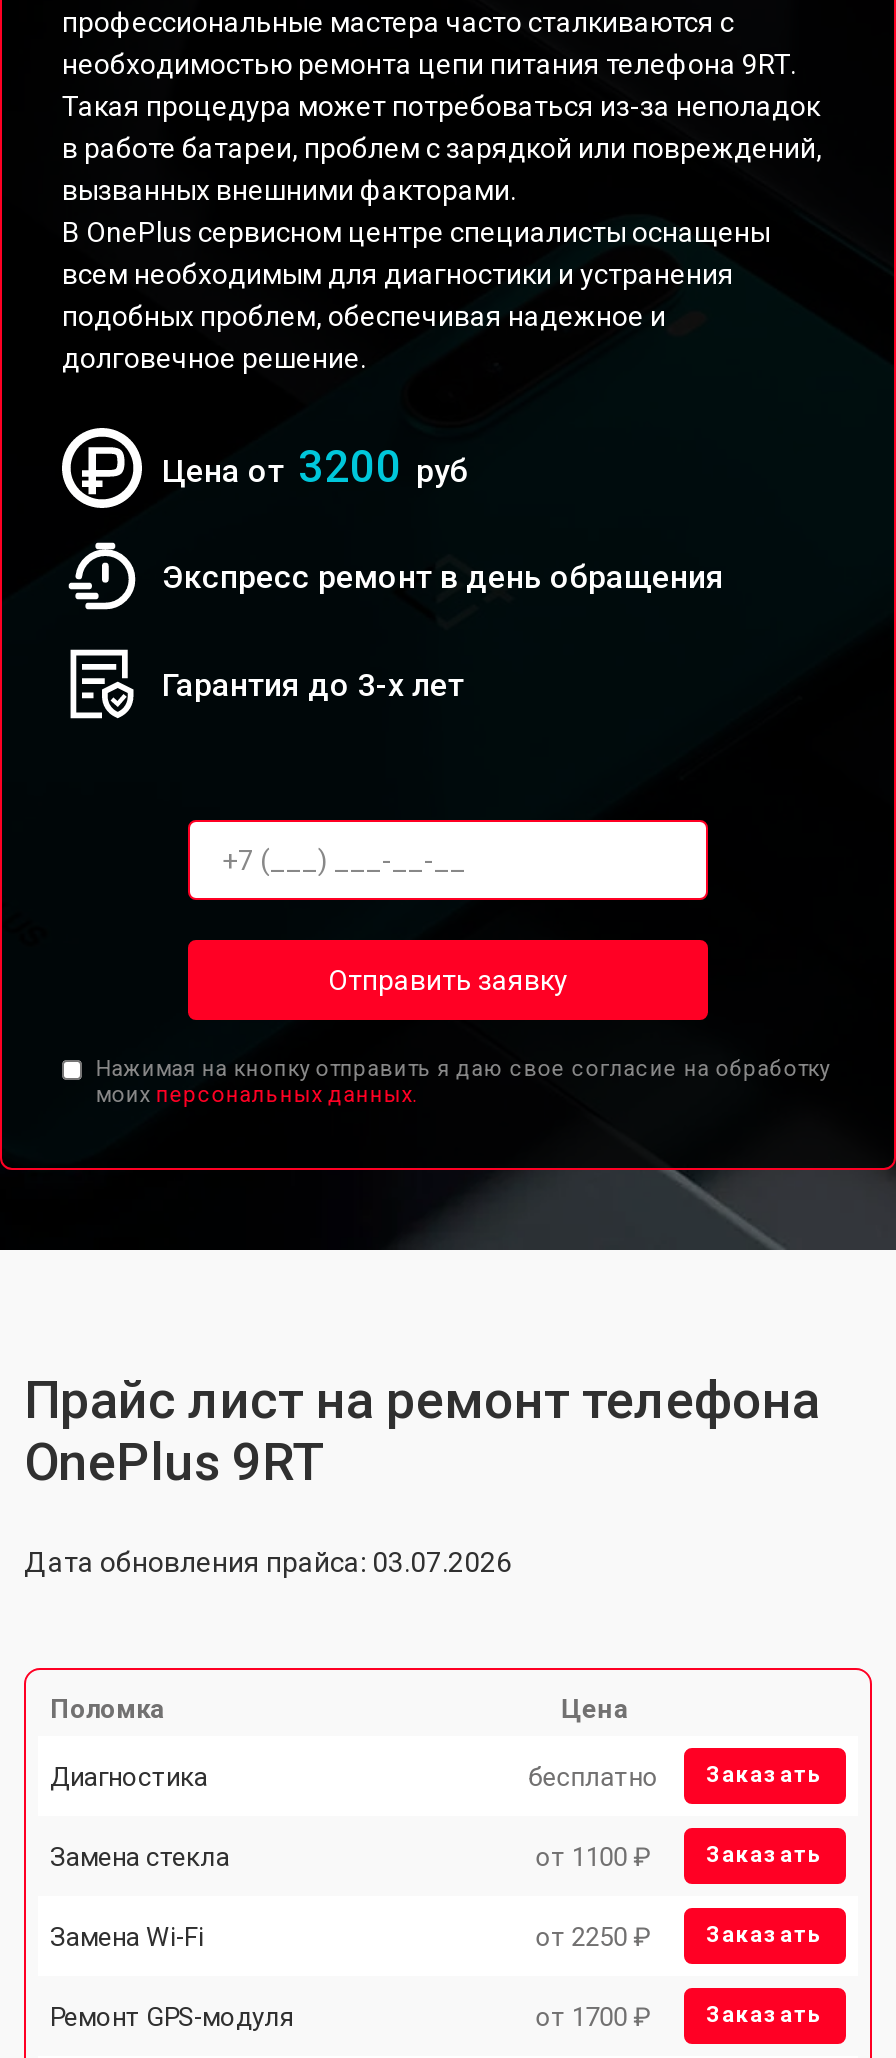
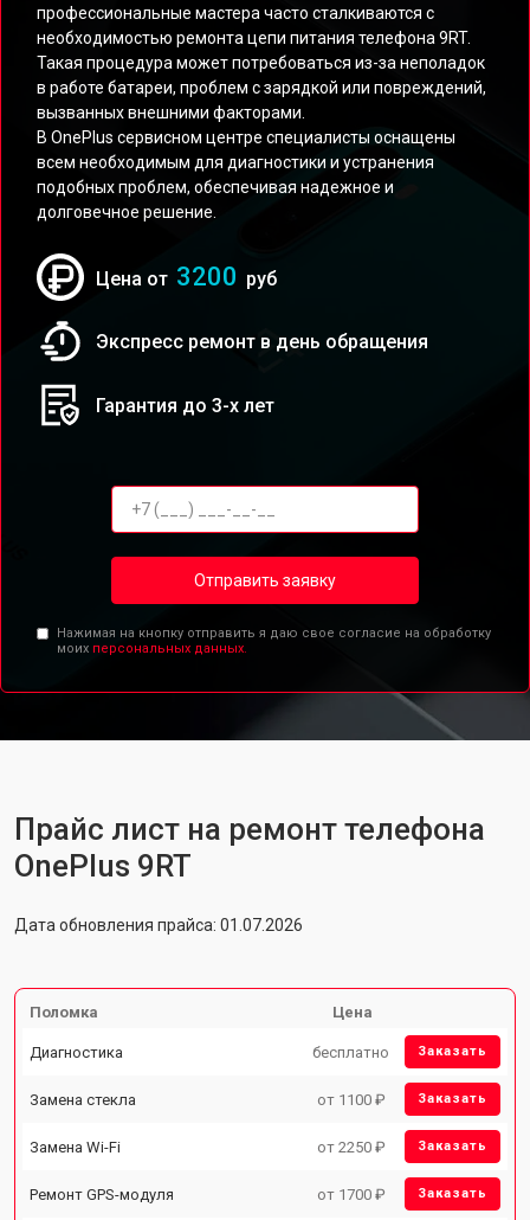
[24,1546,512,1578] Дата обновления прайса: 03.07.2026 -> [14,916,303,935] Дата обновления прайса: 01.07.2026

